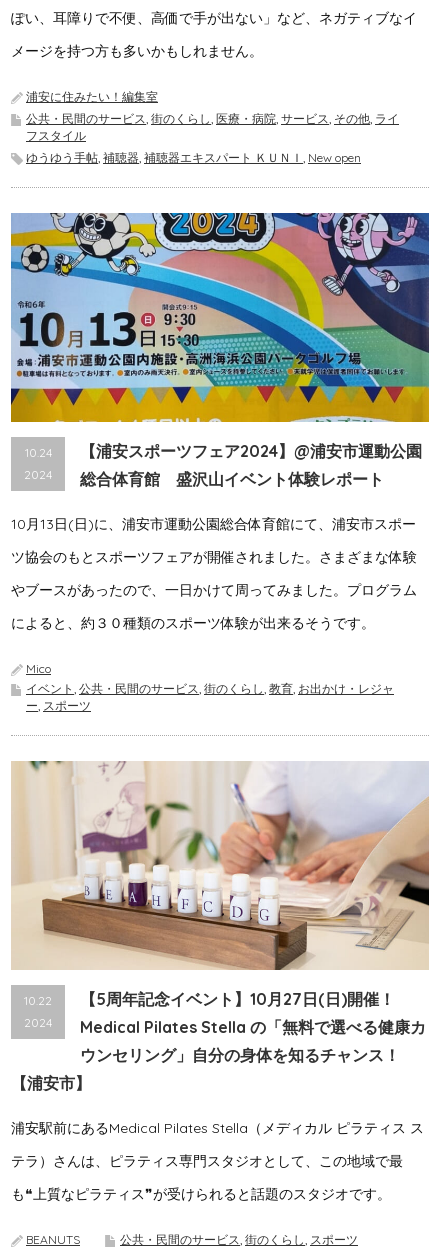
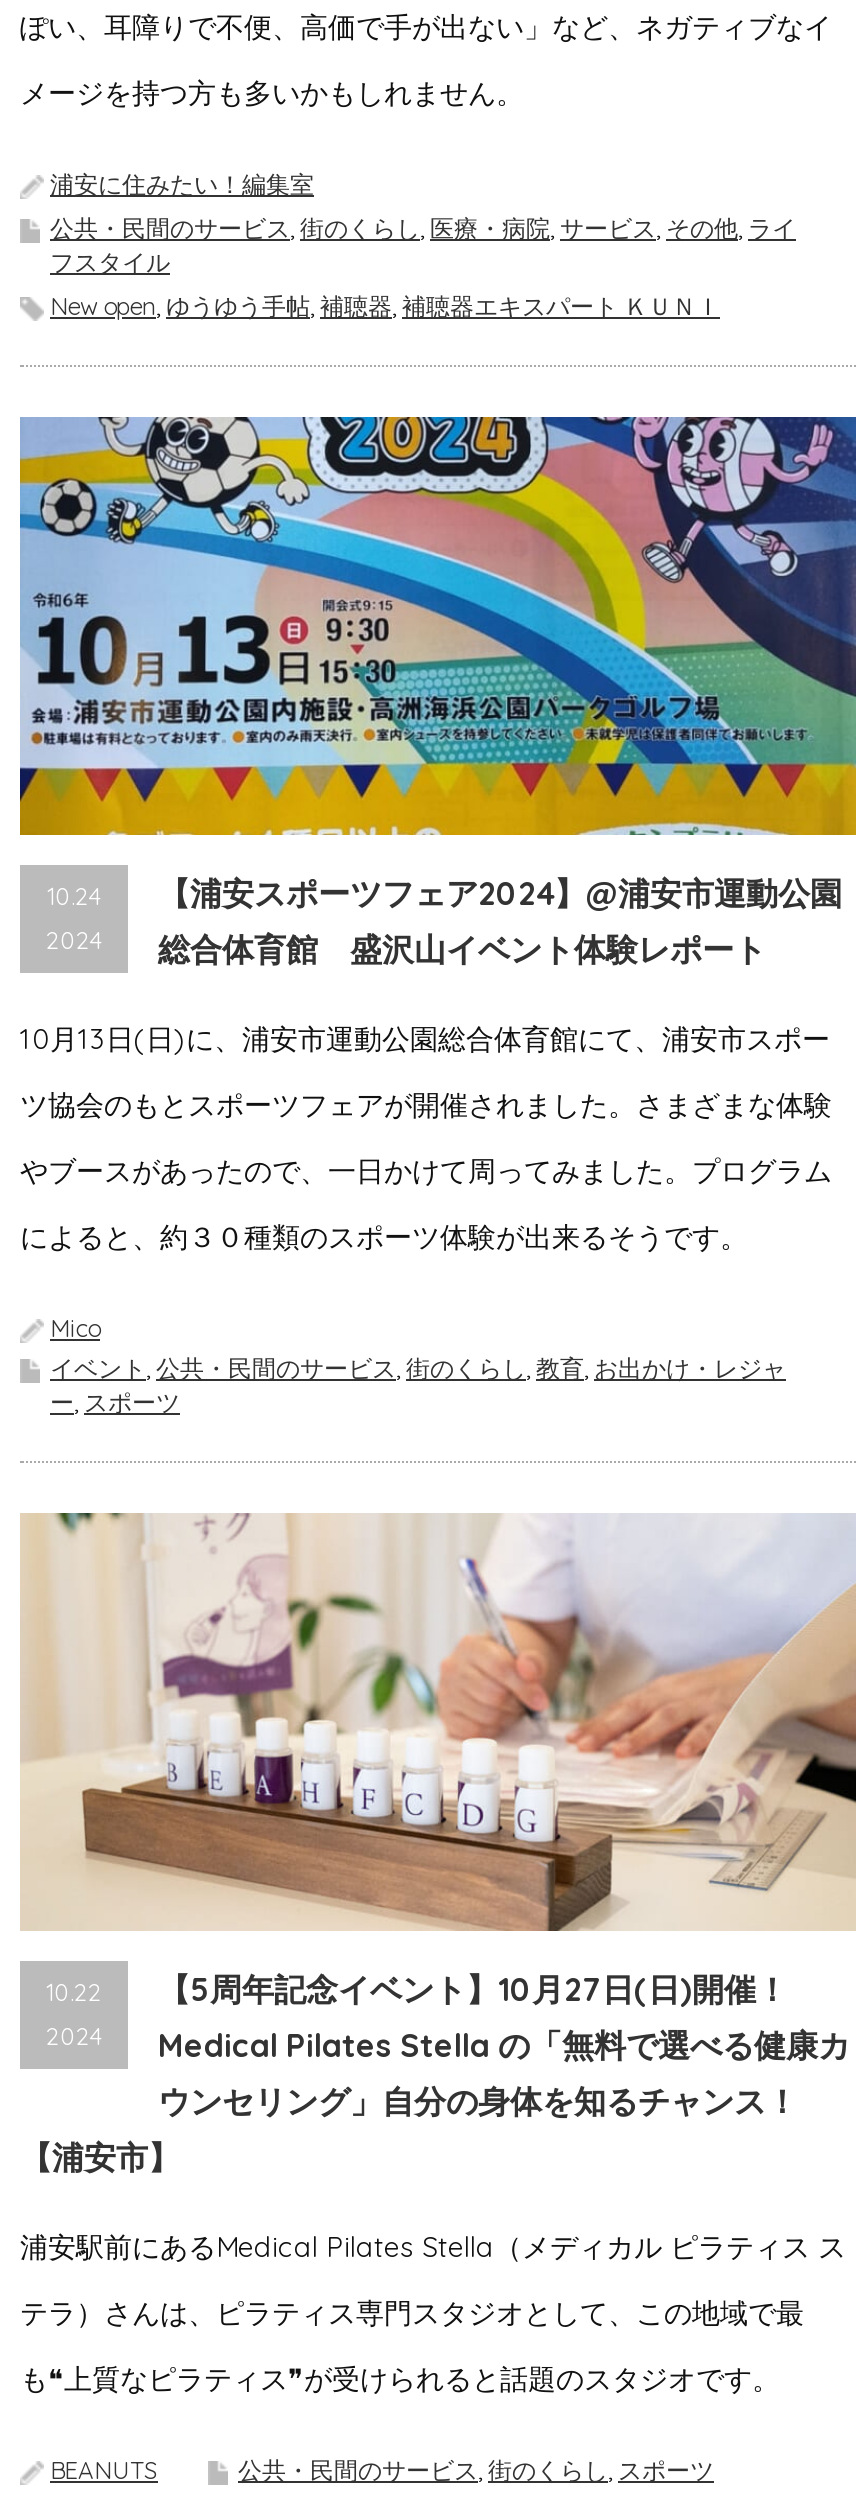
[26,150,361,165] ゆうゆう手帖,補聴器,補聴器エキスパート ＫＵＮＩ, New open -> [50,291,720,321] New open,ゆうゆう手帖,補聴器,補聴器エキスパート ＫＵＮＩ

